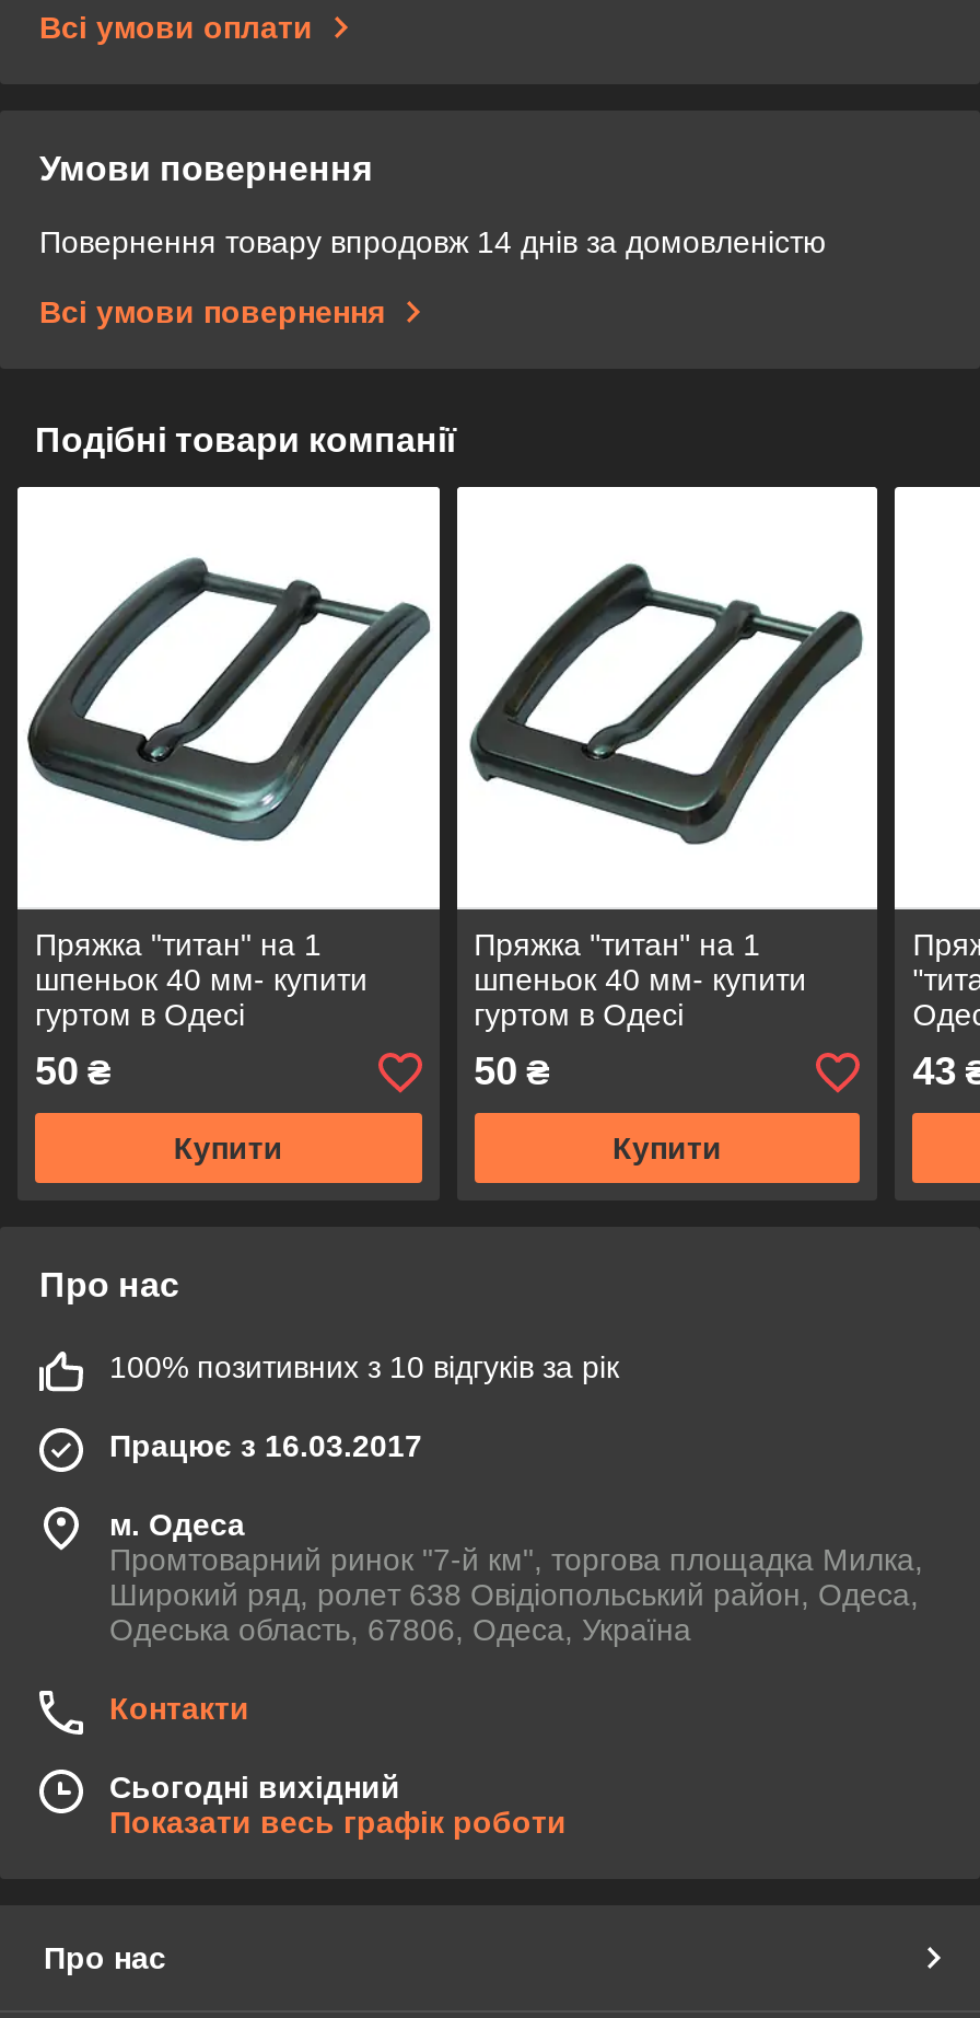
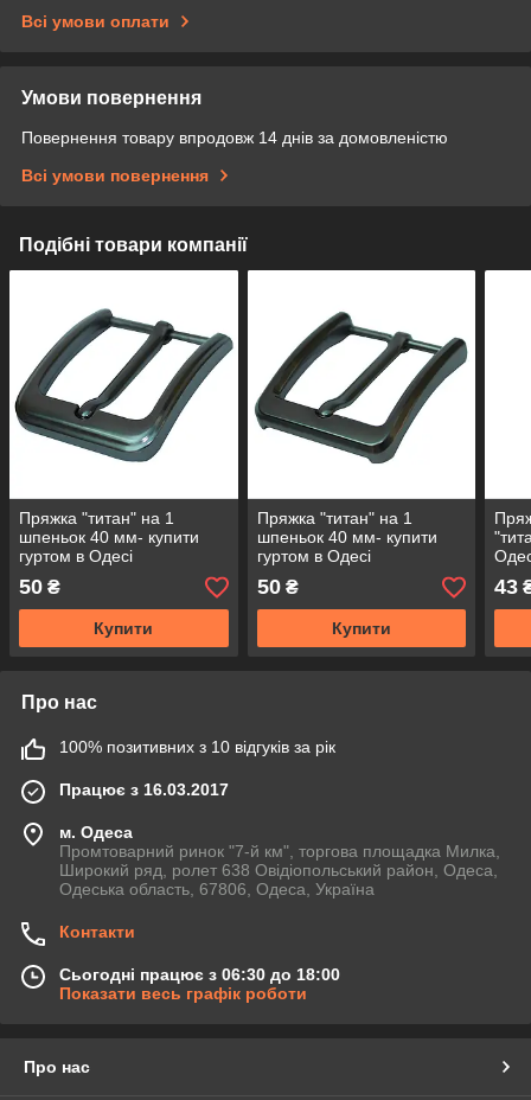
[109,1770,400,1805] Сьогодні вихідний -> [59,965,340,984] Сьогодні працює з 06:30 до 18:00

